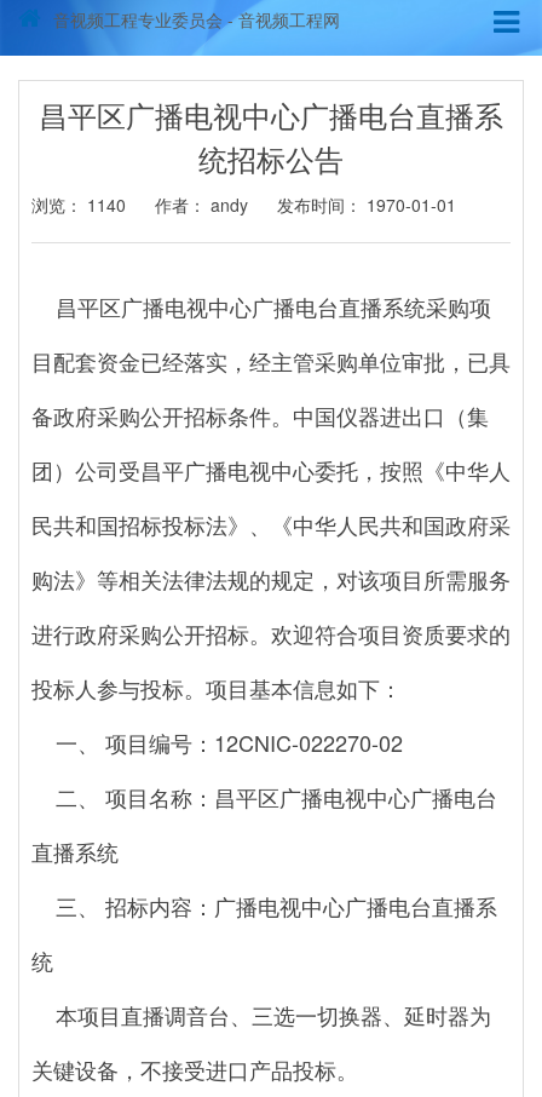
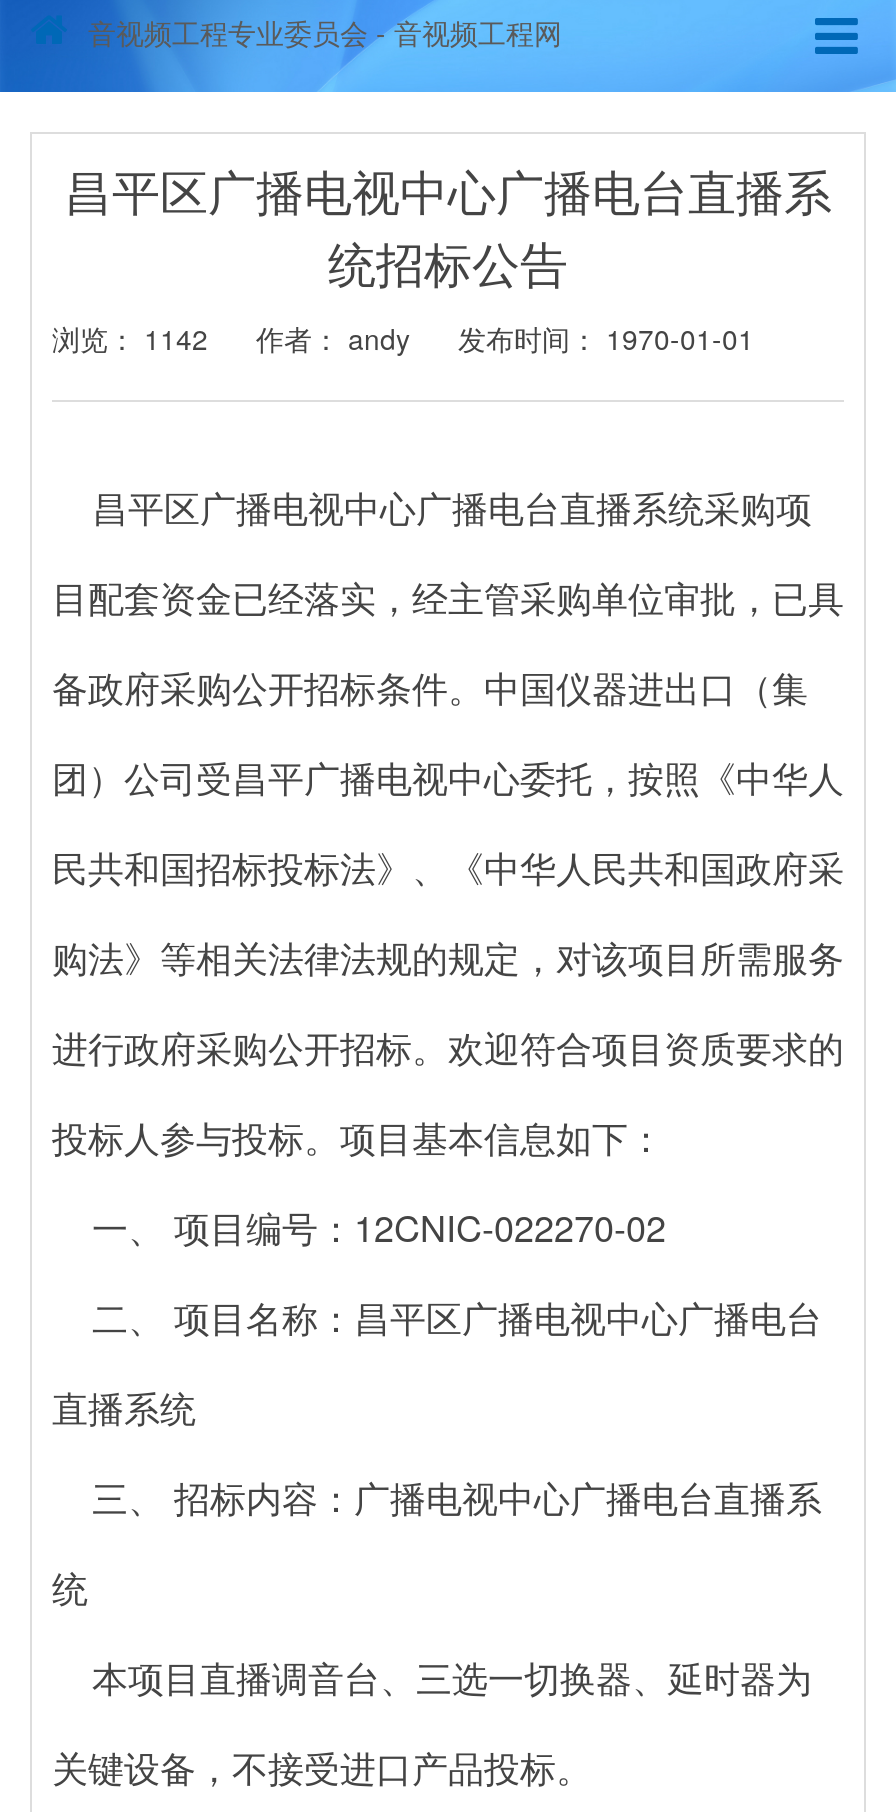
[31,193,456,217] 浏览：1140 作者： andy 发布时间： 1970-01-01 -> [52,318,754,358] 浏览：1142 作者： andy 发布时间： 1970-01-01

